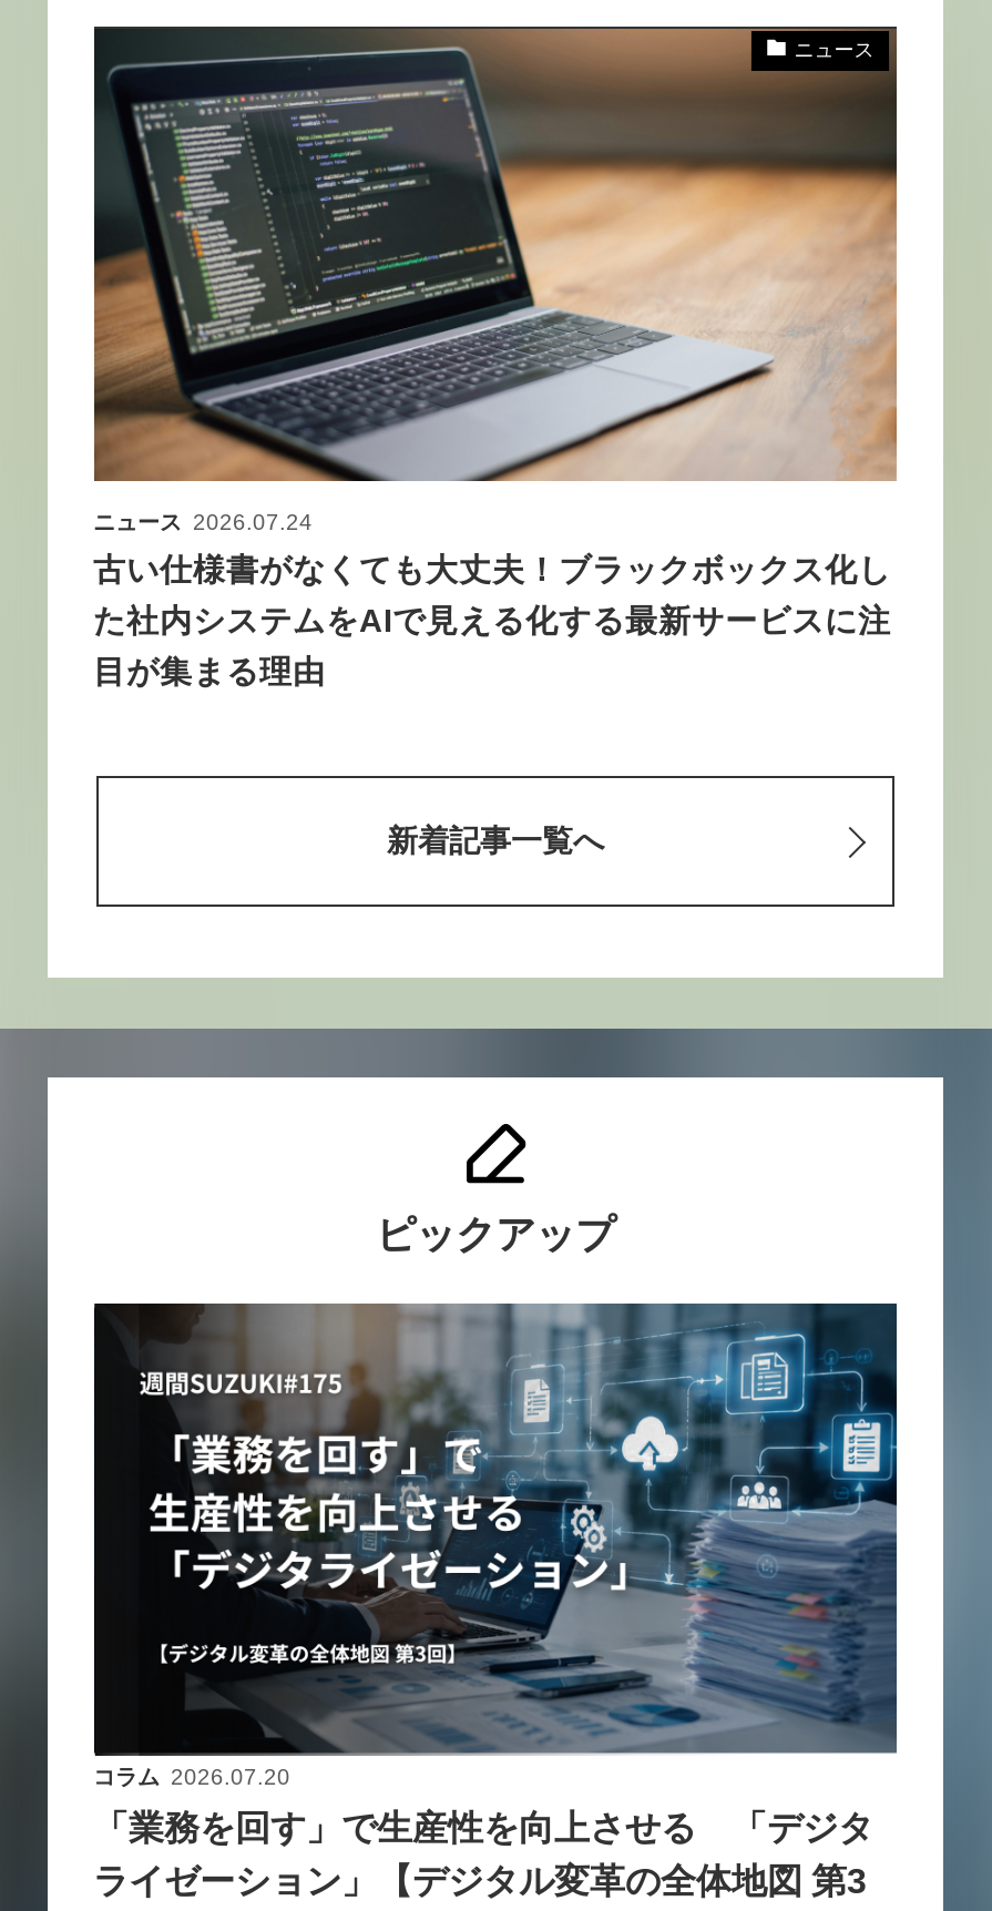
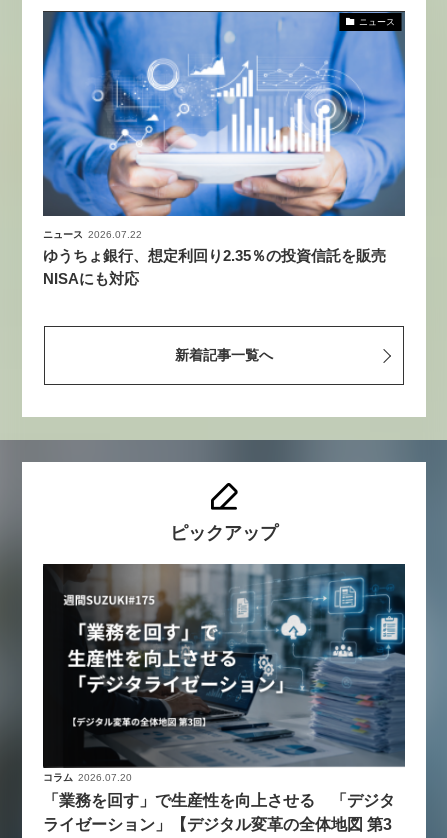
[92,27,899,535] [image] | ニュース 2026.07.24 -> [42,11,406,240] [image] | ニュース 2026.07.22
[93,553,891,691] 古い仕様書がなくても大丈夫！ブラックボックス化し | た社内システムをAIで見える化する最新サービスに注 | 目が集まる理由 -> [42,248,400,287] ゆうちょ銀行、想定利回り2.35％の投資信託を販売 | NISAにも対応

